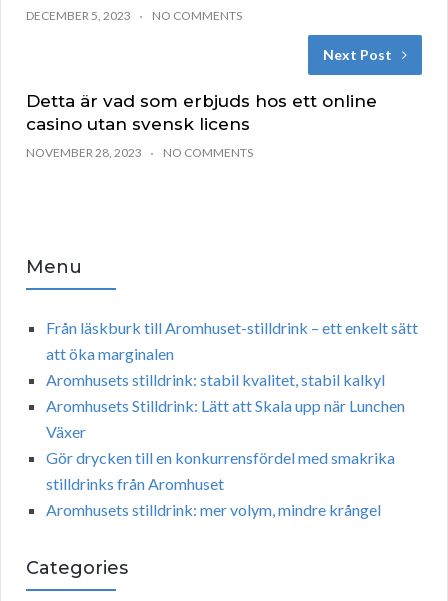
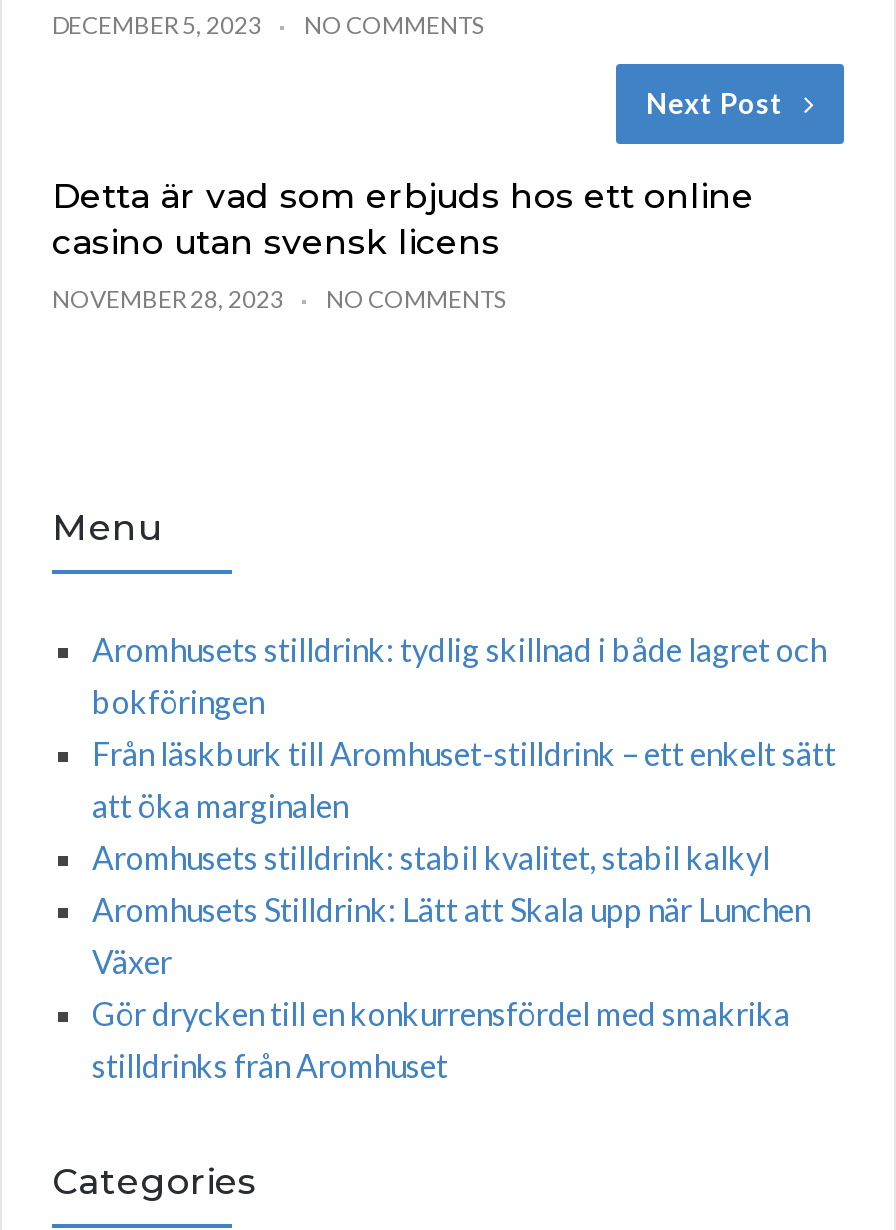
none -> [92,630,826,720] Aromhusets stilldrink: tydlig skillnad i både lagret och | bokföringen
moved [46,318,418,493] -> [92,734,836,1084]: Från läskburk till Aromhuset-stilldrink – ett enkelt sätt | att öka marginalen | Aromhusets stilldrink: stabil kvalitet, stabil kalkyl | Aromhusets Stilldrink: Lätt att Skala upp när Lunchen | Växer | Gör drycken till en konkurrensfördel med smakrika | stilldrinks från Aromhuset
[46,500,381,519] Aromhusets stilldrink: mer volym, mindre krångel -> none

